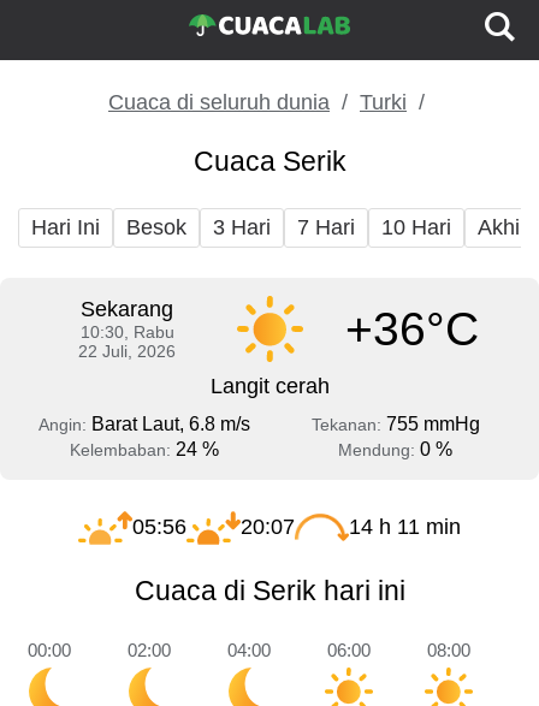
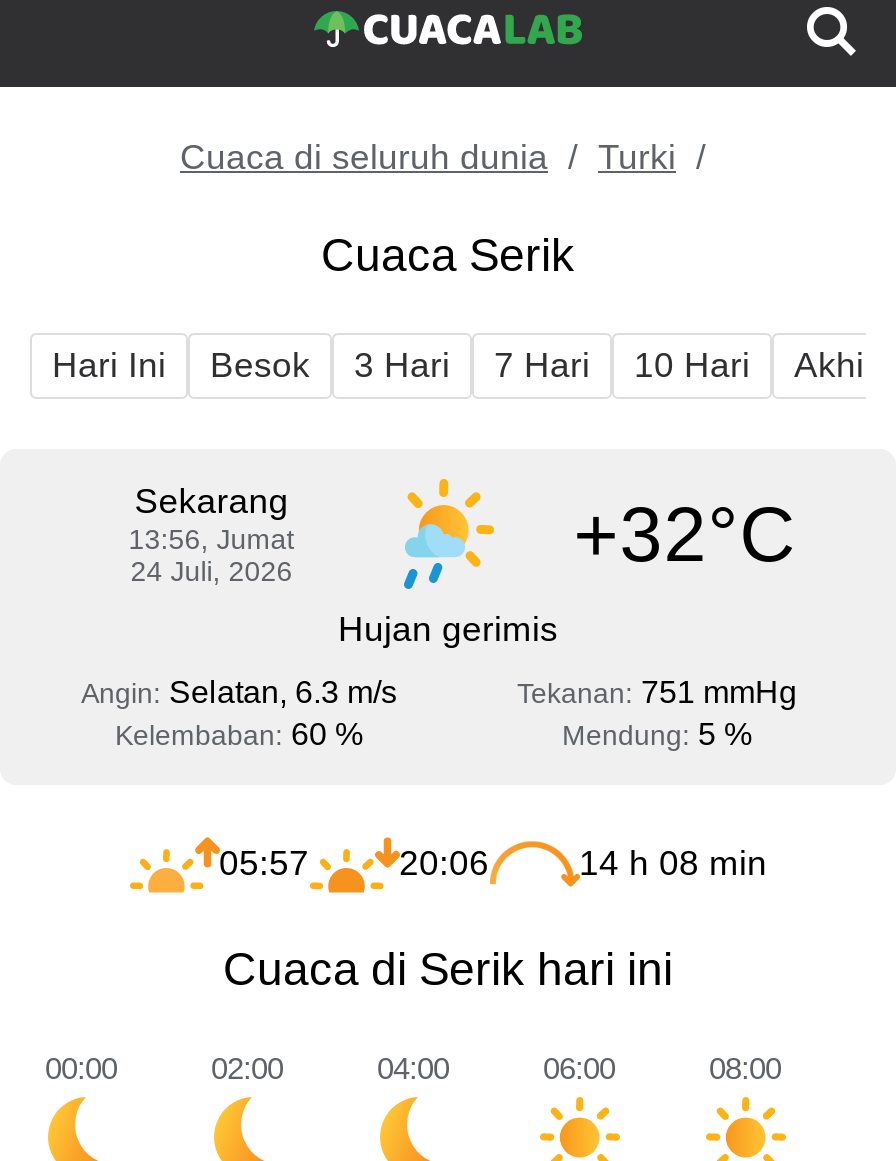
[78,296,479,398] [image] | 10:30, Rabu | 22 Juli, 2026 | +36°C | Langit cerah -> [128,479,796,649] [image] | 13:56, Jumat | 24 Juli, 2026 | +32°C | Hujan gerimis
[38,414,479,459] Angin: Barat Laut, 6.8 m/s | Tekanan: 755 mmHg | Kelembaban: 24 % | Mendung: 0 % -> [81,675,797,751] Angin: Selatan, 6.3 m/s | Tekanan: 751 mmHg | Kelembaban: 60 % | Mendung: 5 %
[132,515,461,539] 05:56 | 20:07 | 14 h 11 min -> [219,843,767,883] 05:57 | 20:06 | 14 h 08 min

